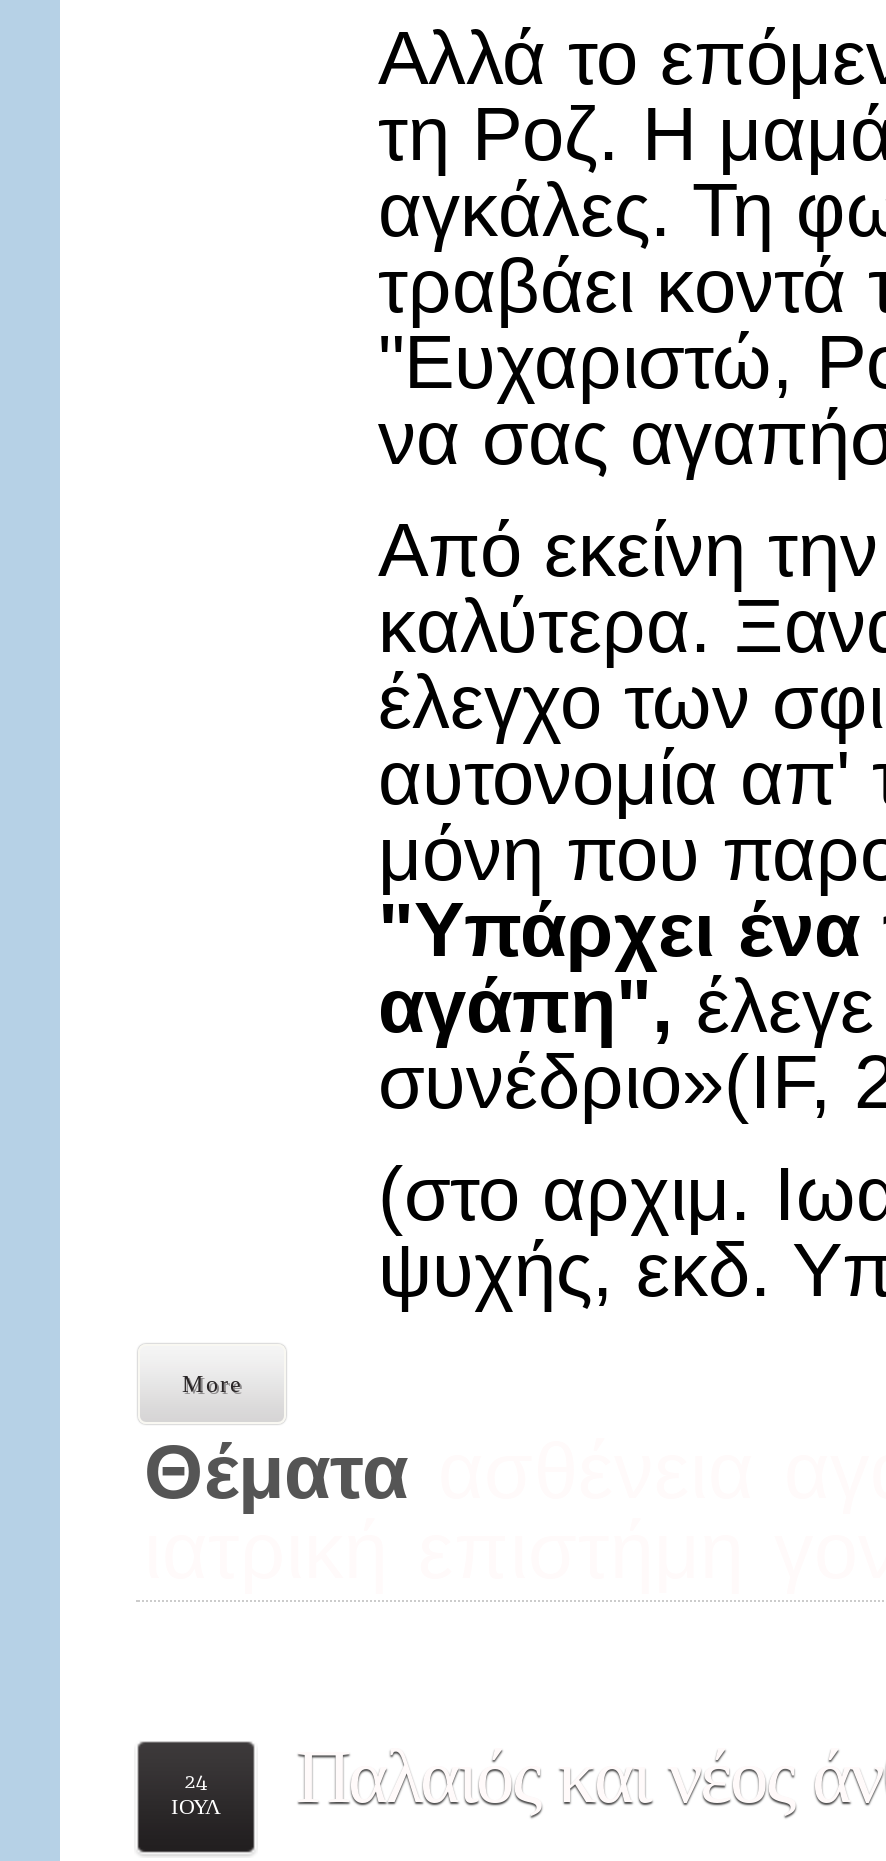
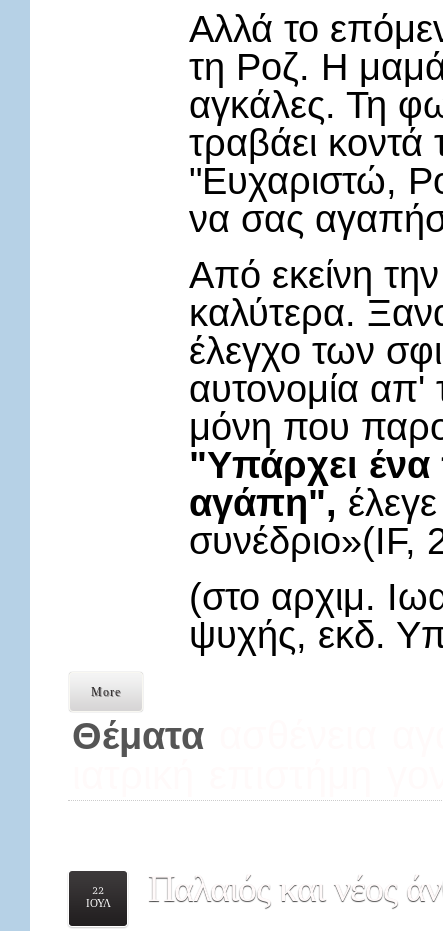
[184,1766,208,1794] 24 -> [92,883,104,897] 22

